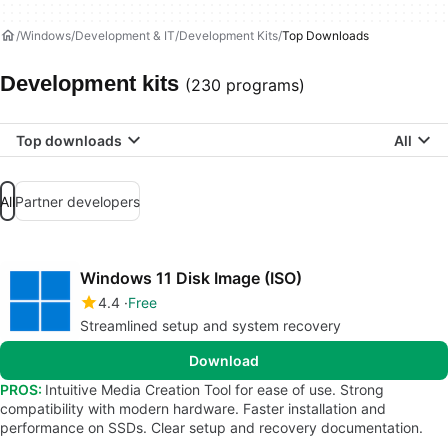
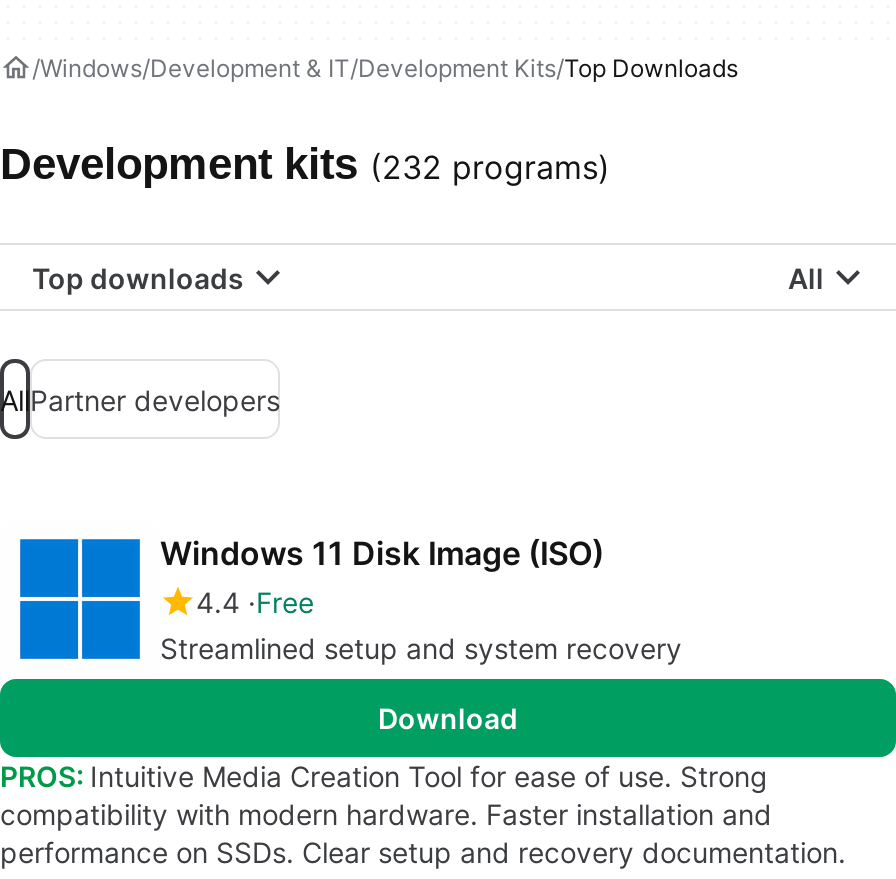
[0,71,305,96] Development kits (230 programs) -> [0,139,610,189] Development kits (232 programs)

